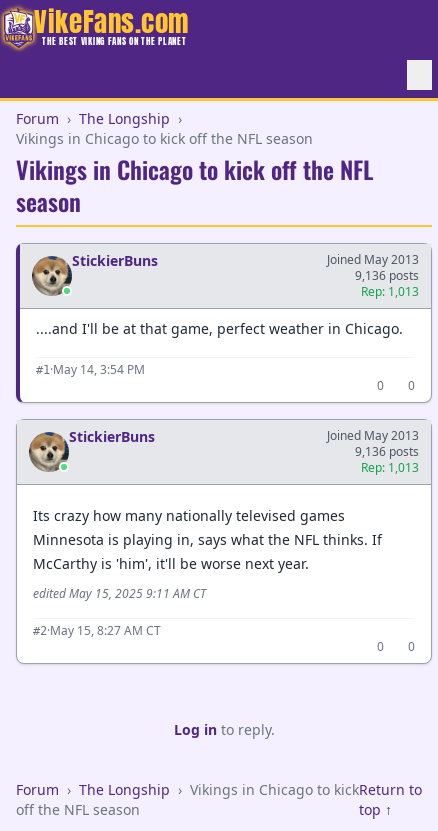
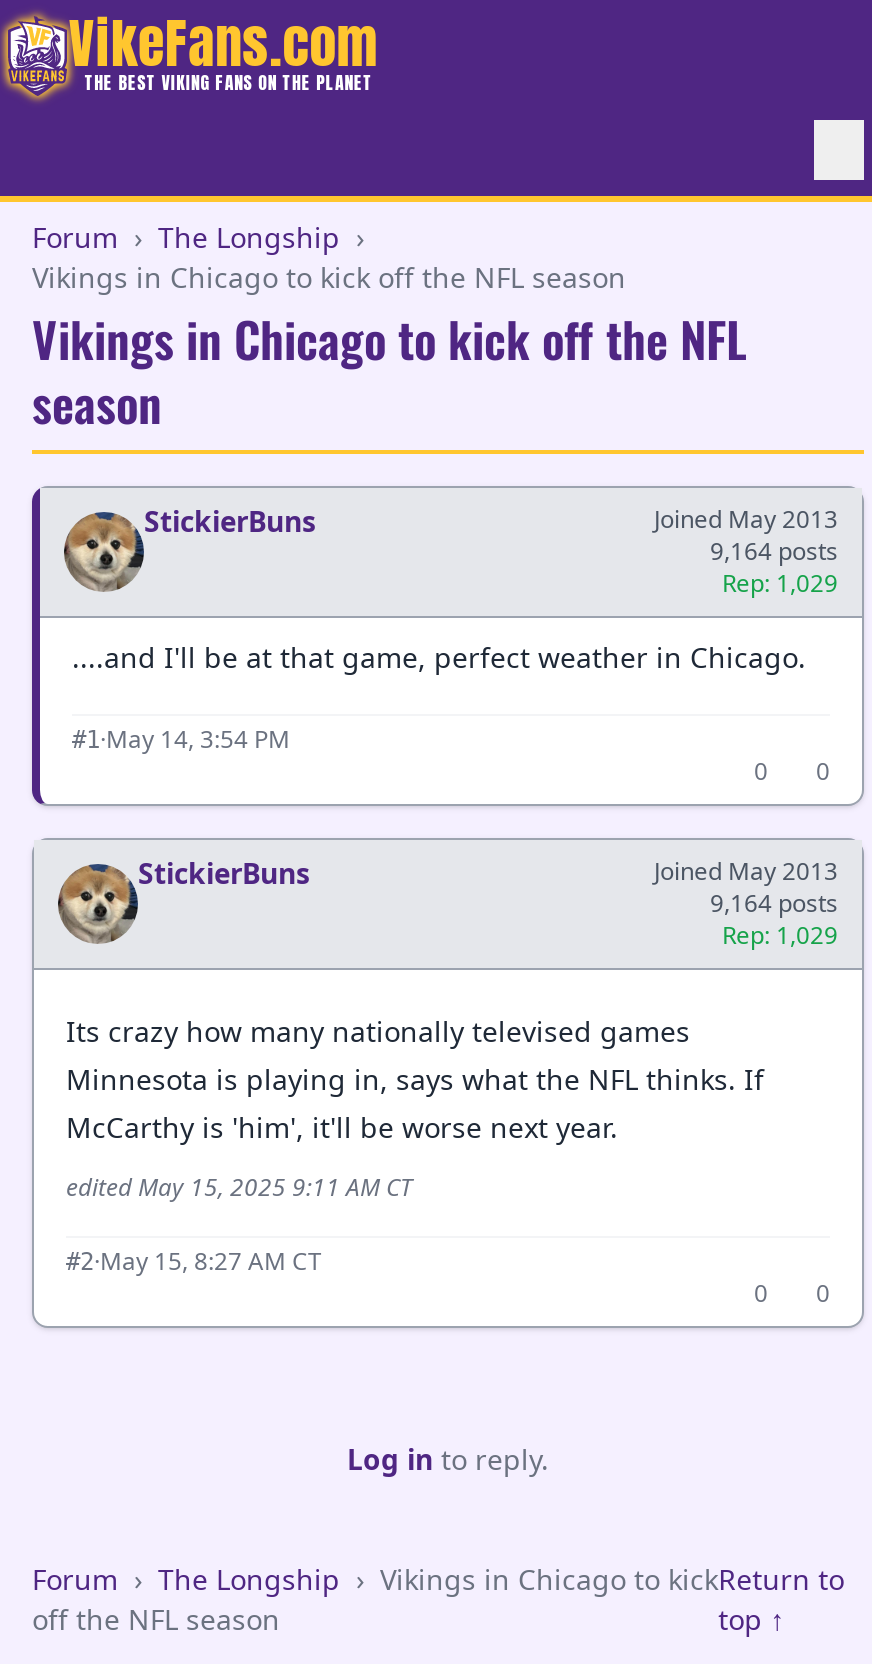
[355,267,419,284] 9,136 posts -> [710,534,838,568] 9,164 posts
[361,283,419,300] Rep: 1,013 -> [722,566,838,600] Rep: 1,029
[355,443,419,460] 9,136 posts -> [710,886,838,920] 9,164 posts
[361,459,419,476] Rep: 1,013 -> [722,918,838,952] Rep: 1,029

